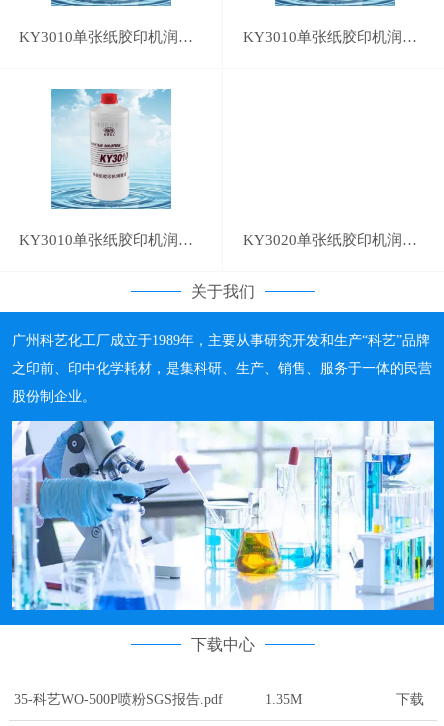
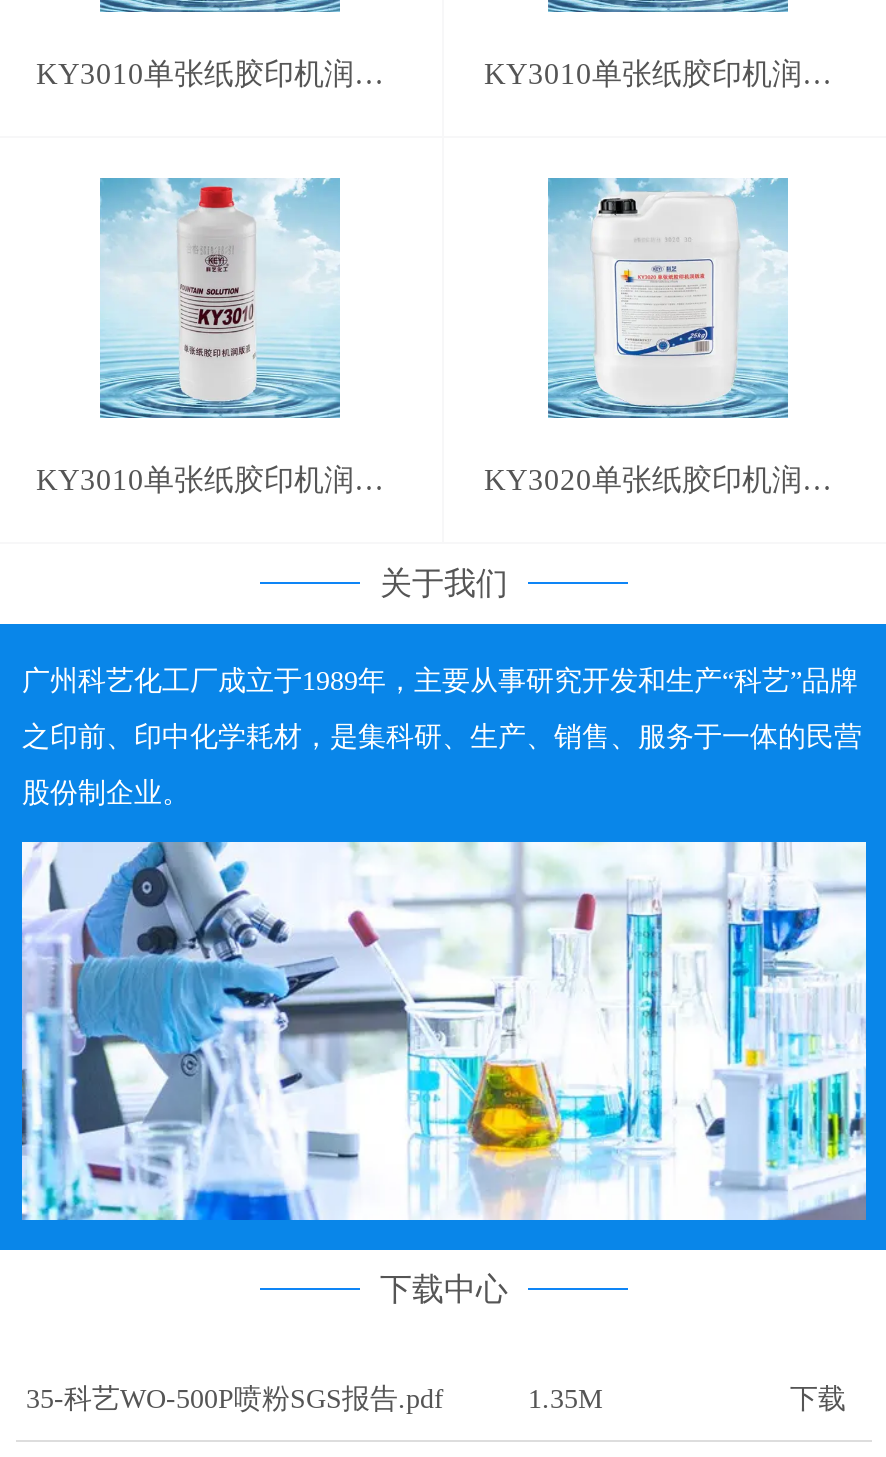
none -> [546,176,790,420] [image]

